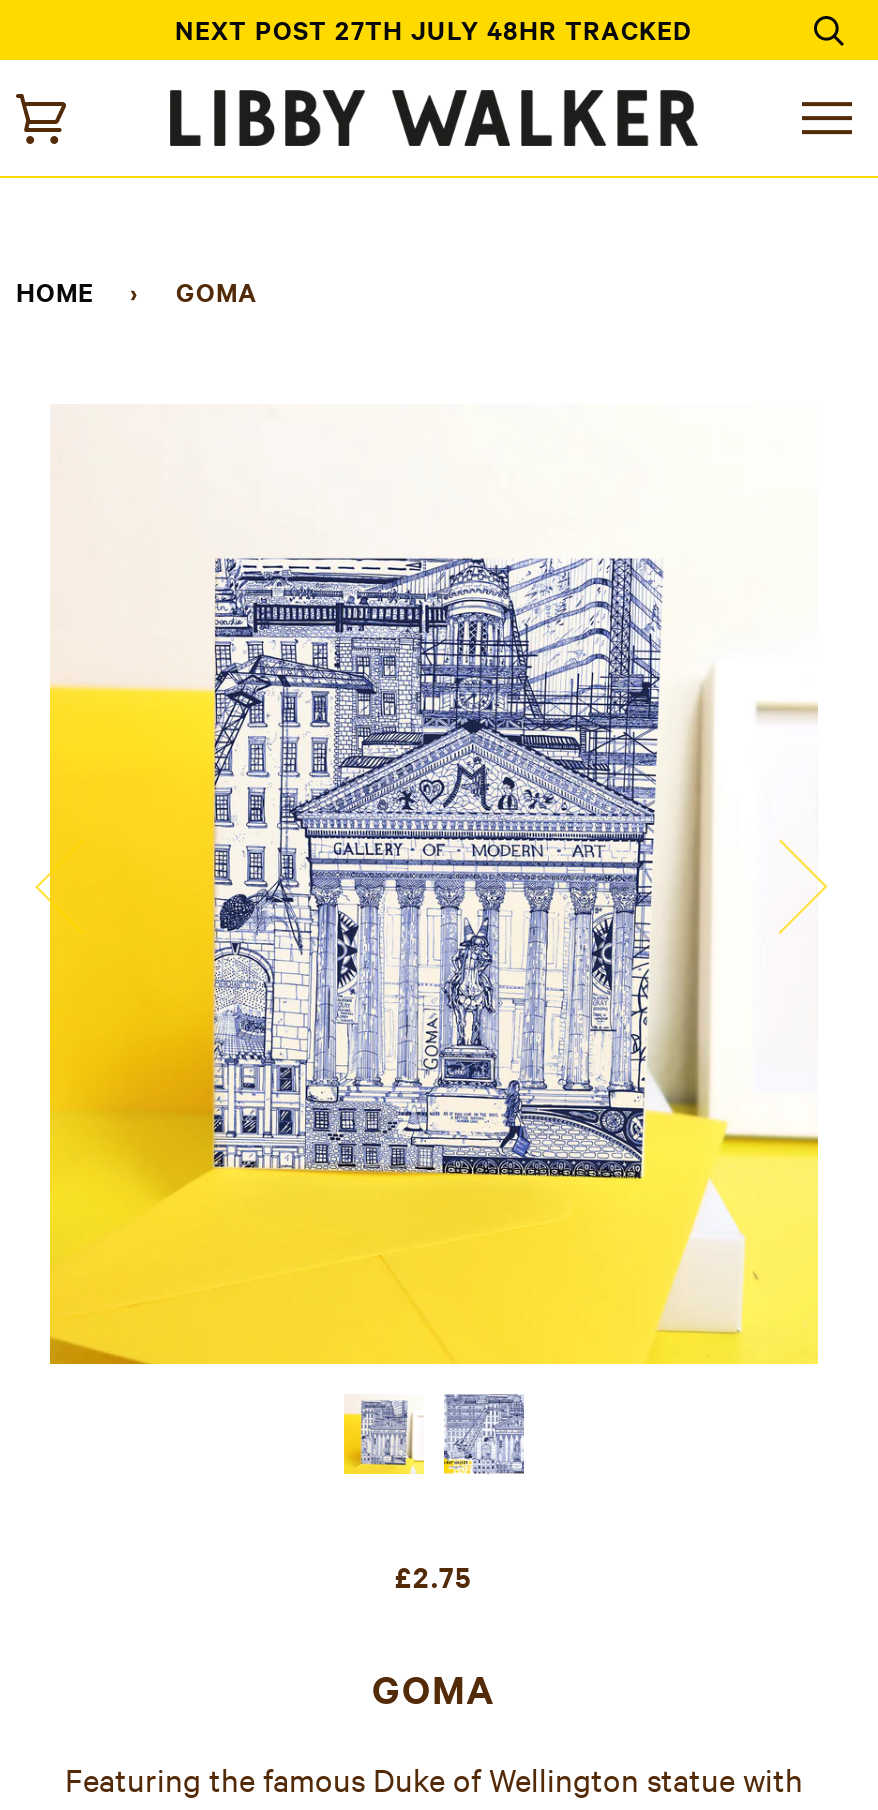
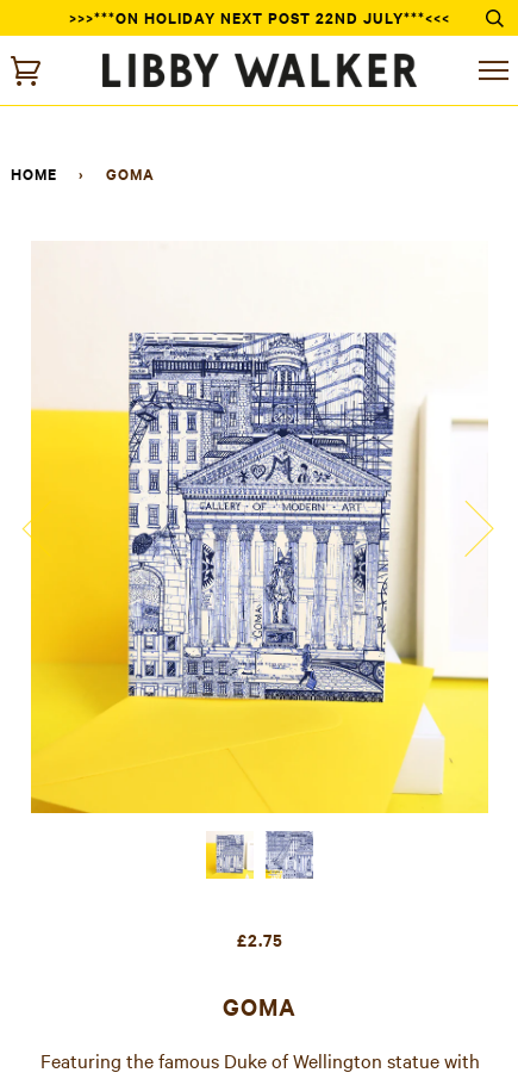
[175,10,693,48] NEXT POST 27TH JULY 48HR TRACKED -> [69,6,450,29] >>>***ON HOLIDAY NEXT POST 22ND JULY***<<<

